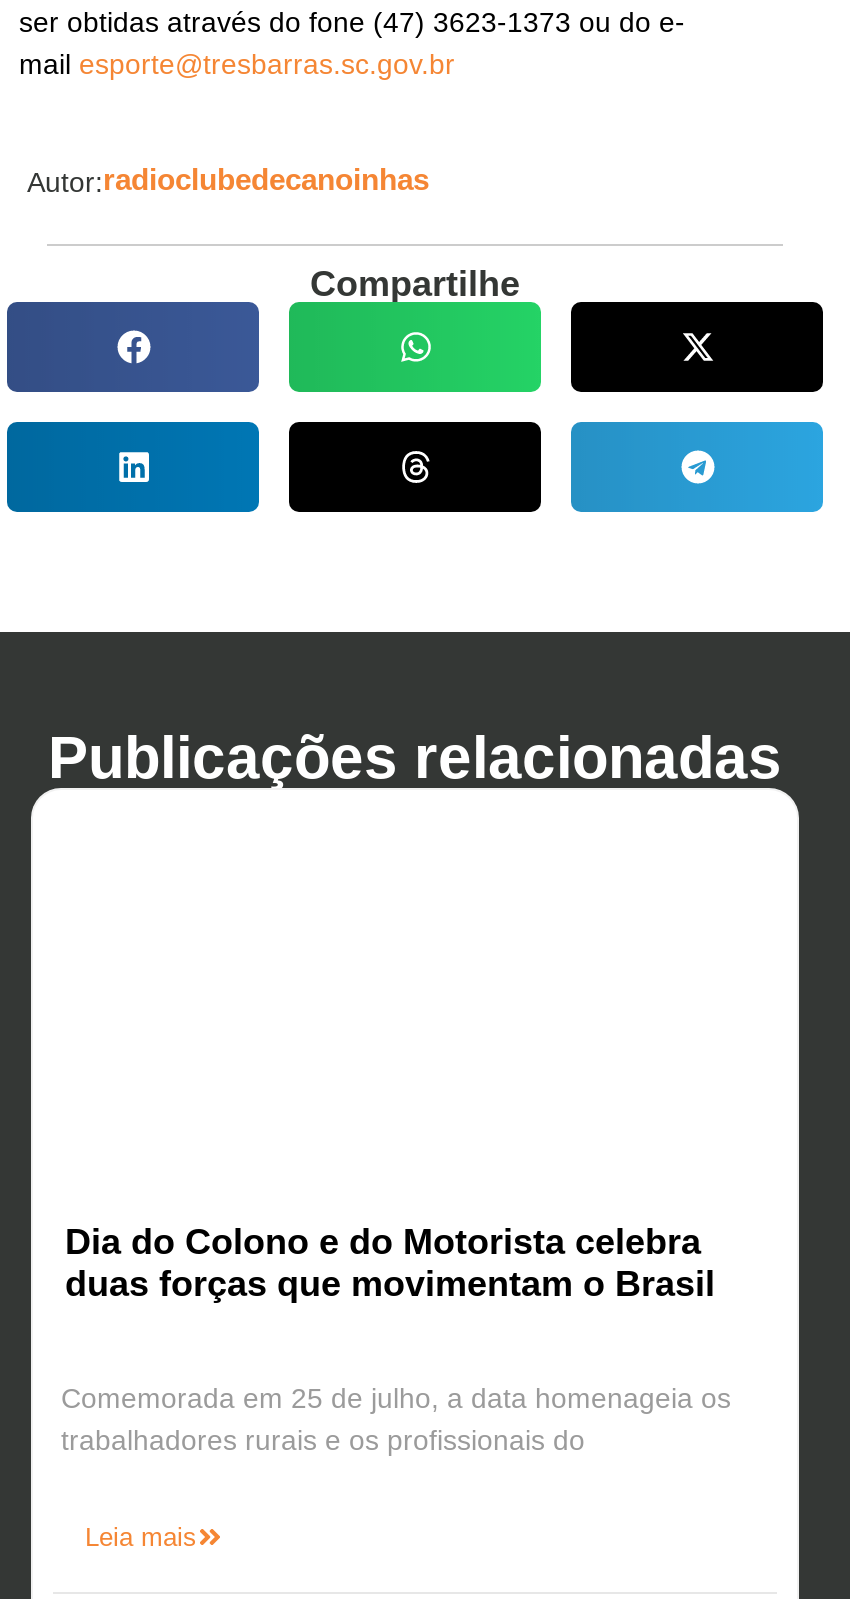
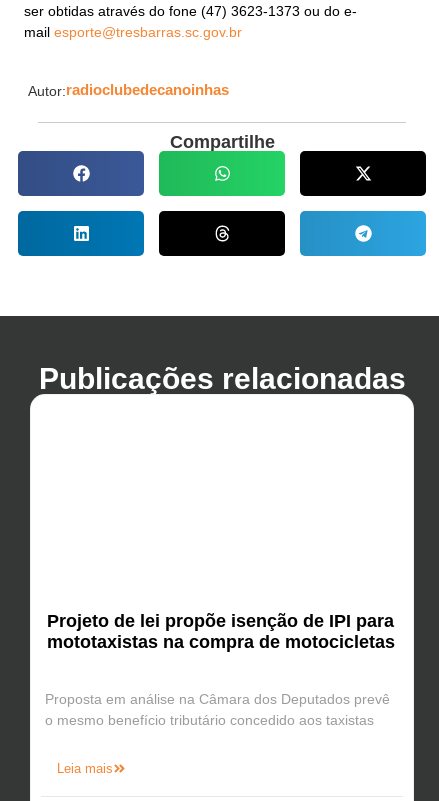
[65,1223,715,1305] Dia do Colono e do Motorista celebra | duas forças que movimentam o Brasil -> [47,611,395,652] Projeto de lei propõe isenção de IPI para | mototaxistas na compra de motocicletas
[61,1381,731,1455] Comemorada em 25 de julho, a data homenageia os | trabalhadores rurais e os profissionais do -> [45,691,390,728] Proposta em análise na Câmara dos Deputados prevê | o mesmo benefício tributário concedido aos taxistas

